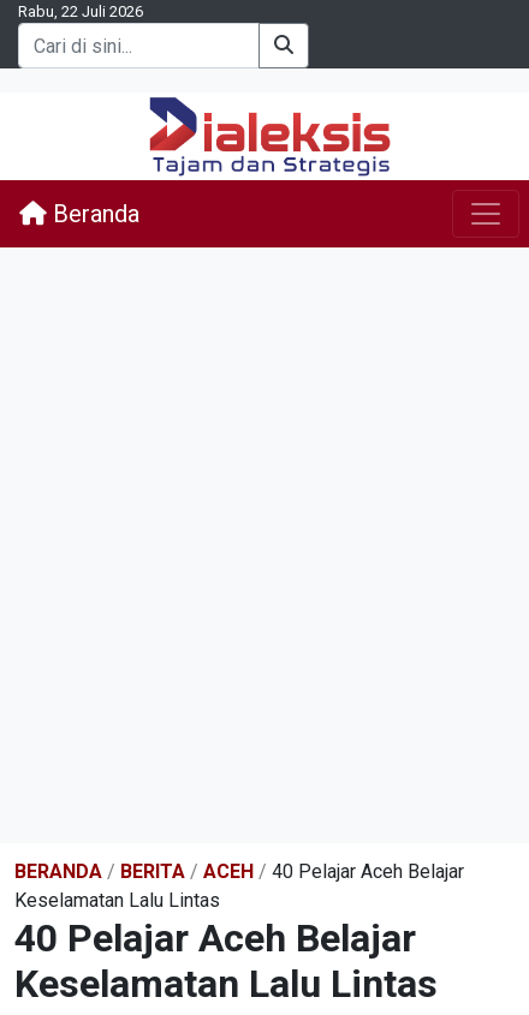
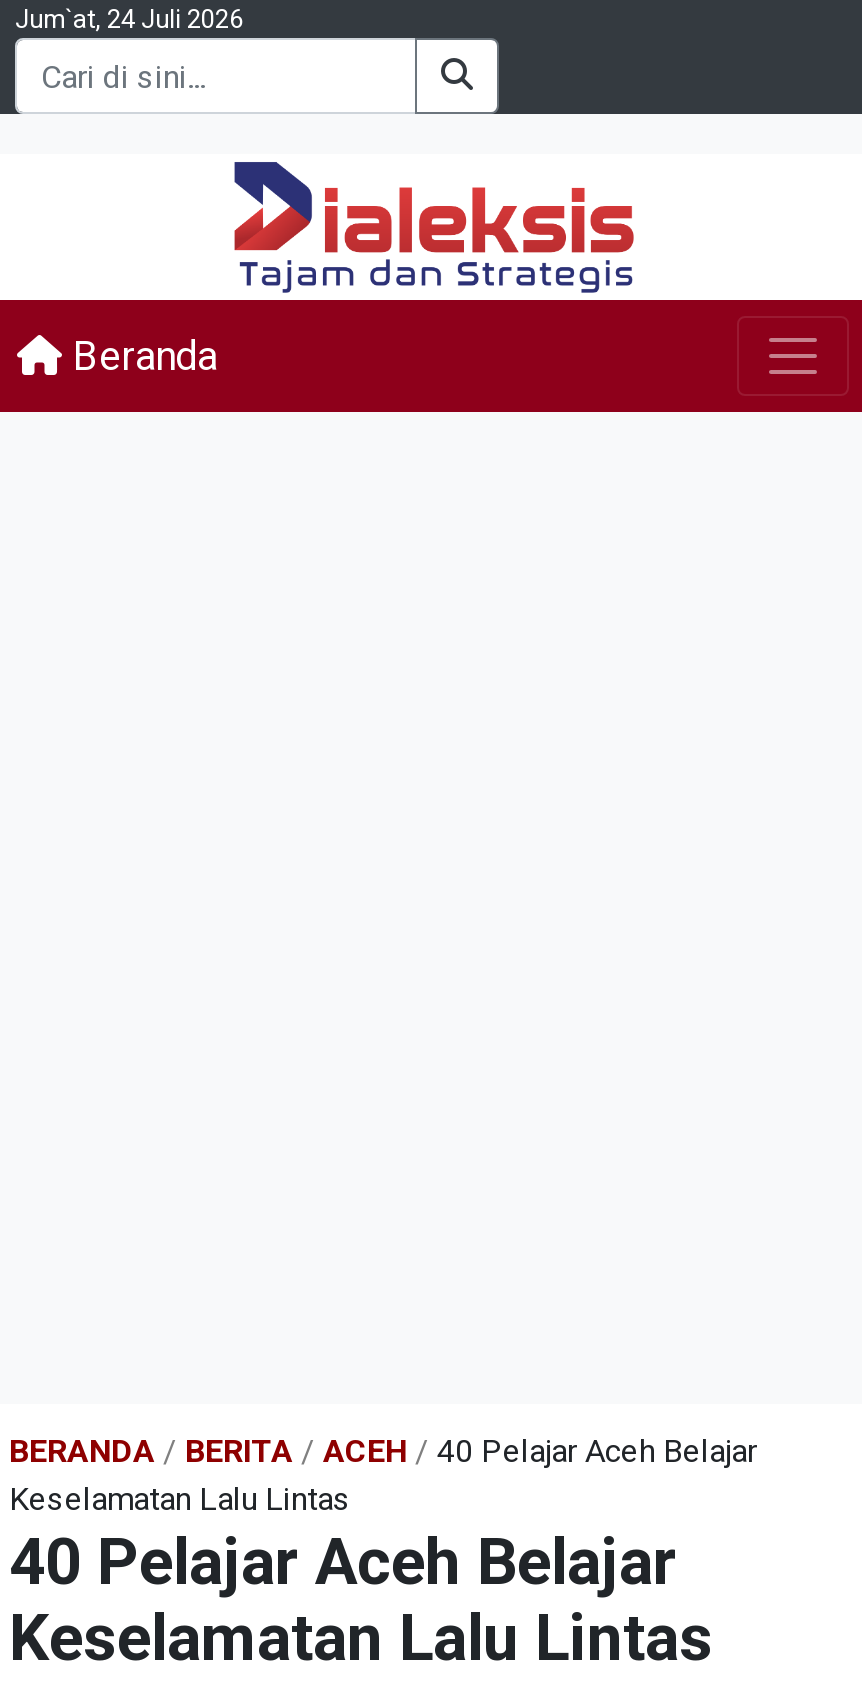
[18,2,143,20] Rabu, 22 Juli 2026 -> [15,4,243,34] Jum`at, 24 Juli 2026

